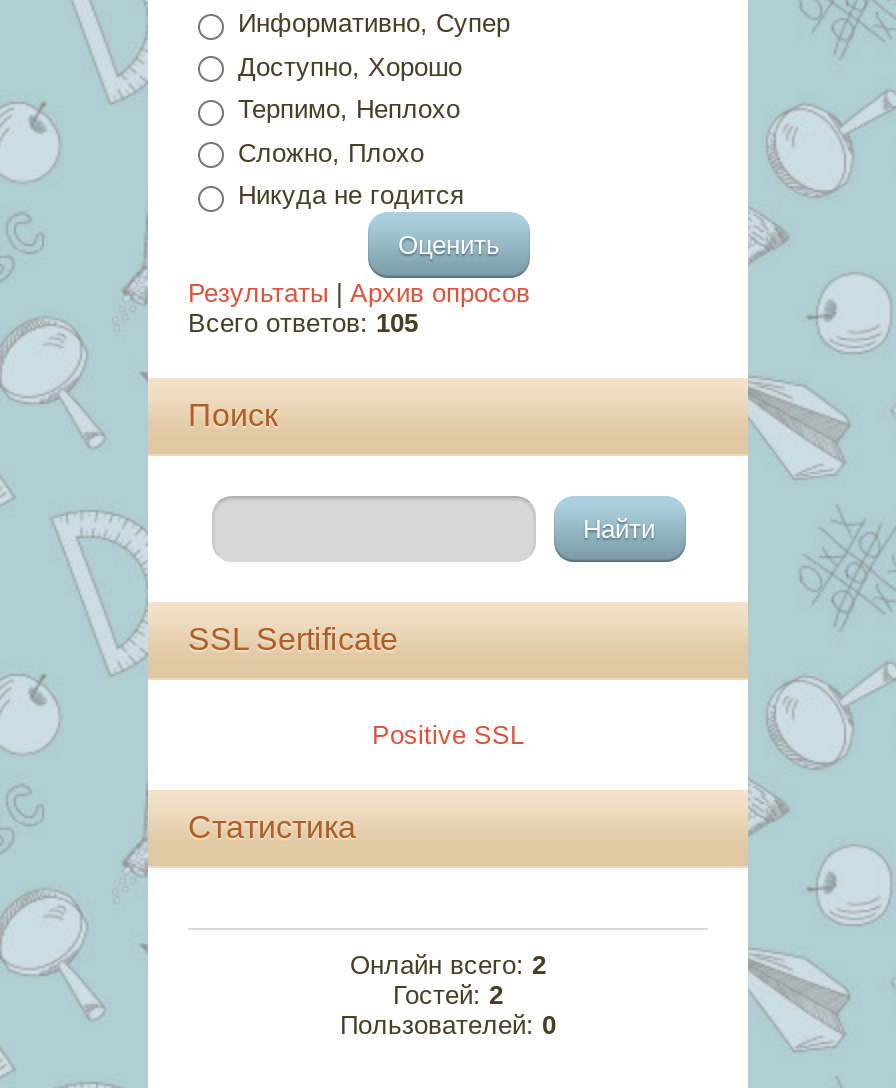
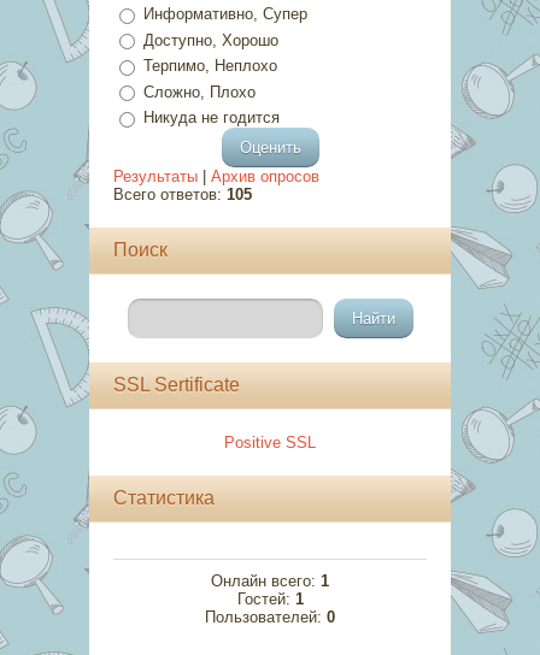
[350,950,546,980] Онлайн всего: 2 -> [211,572,329,590] Онлайн всего: 1
[393,980,503,1010] Гостей: 2 -> [237,590,303,608] Гостей: 1

